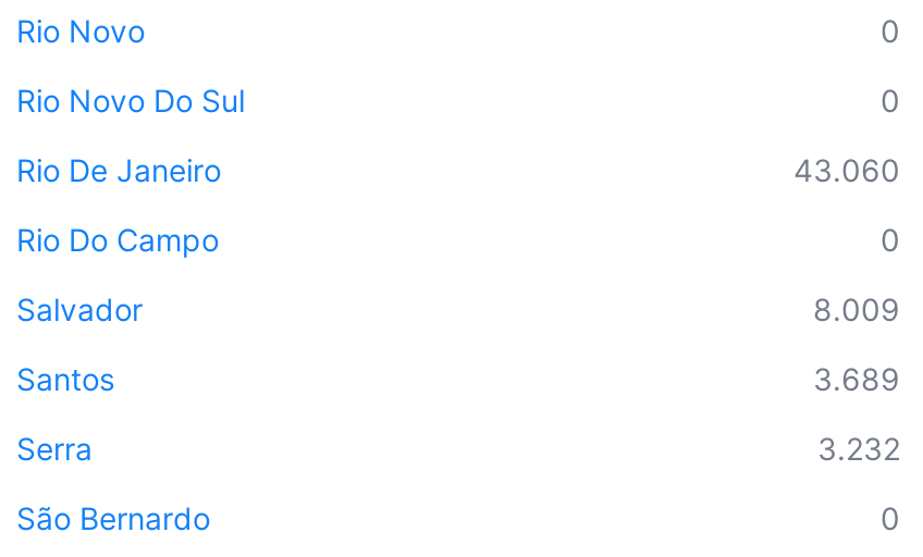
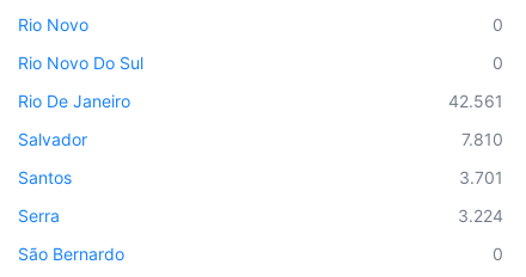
[16,150,900,257] 43.060 | Rio Do Campo | 0 -> [448,90,503,111] 42.561
[813,290,900,327] 8.009 -> [461,128,503,149] 7.810
[813,359,900,396] 3.689 -> [459,167,503,187] 3.701
[817,429,900,466] 3.232 -> [458,205,503,225] 3.224

